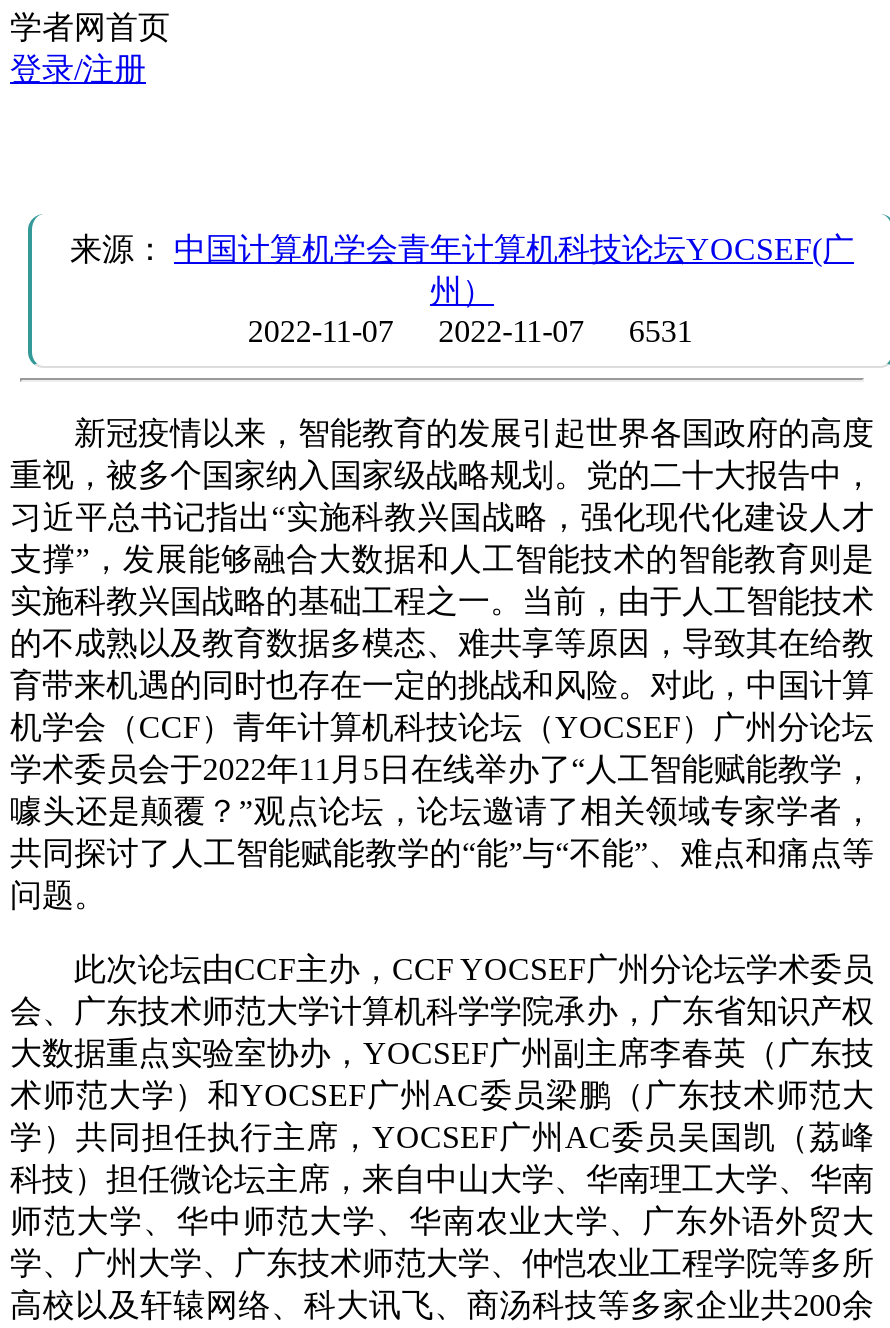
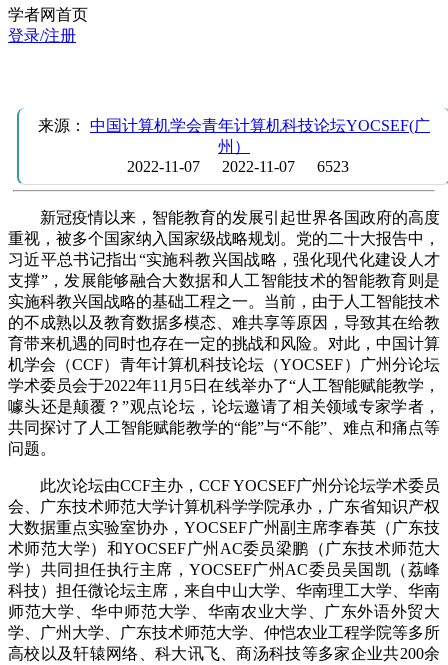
[248,314,693,348] 2022-11-07 2022-11-07 6531 -> [127,158,349,175] 2022-11-07 2022-11-07 6523

